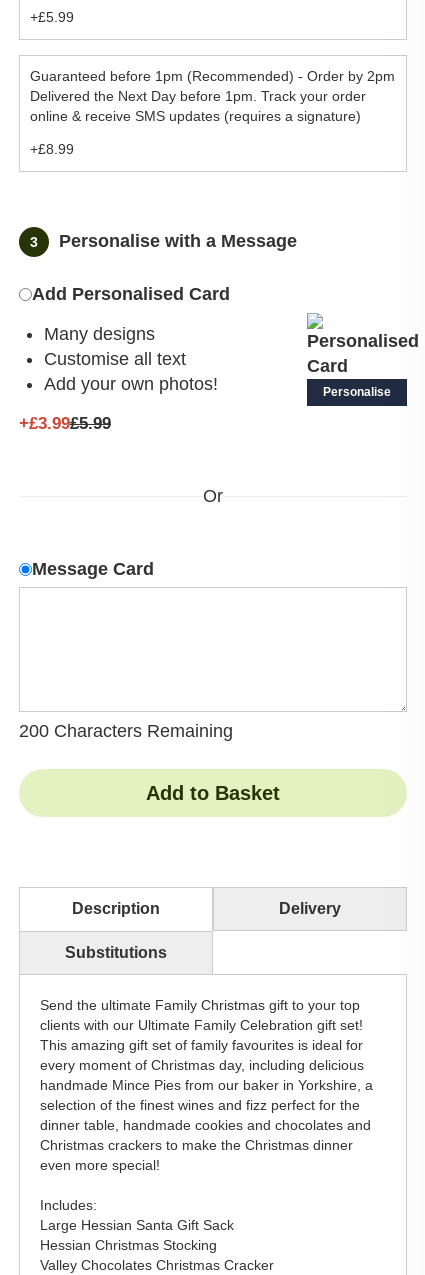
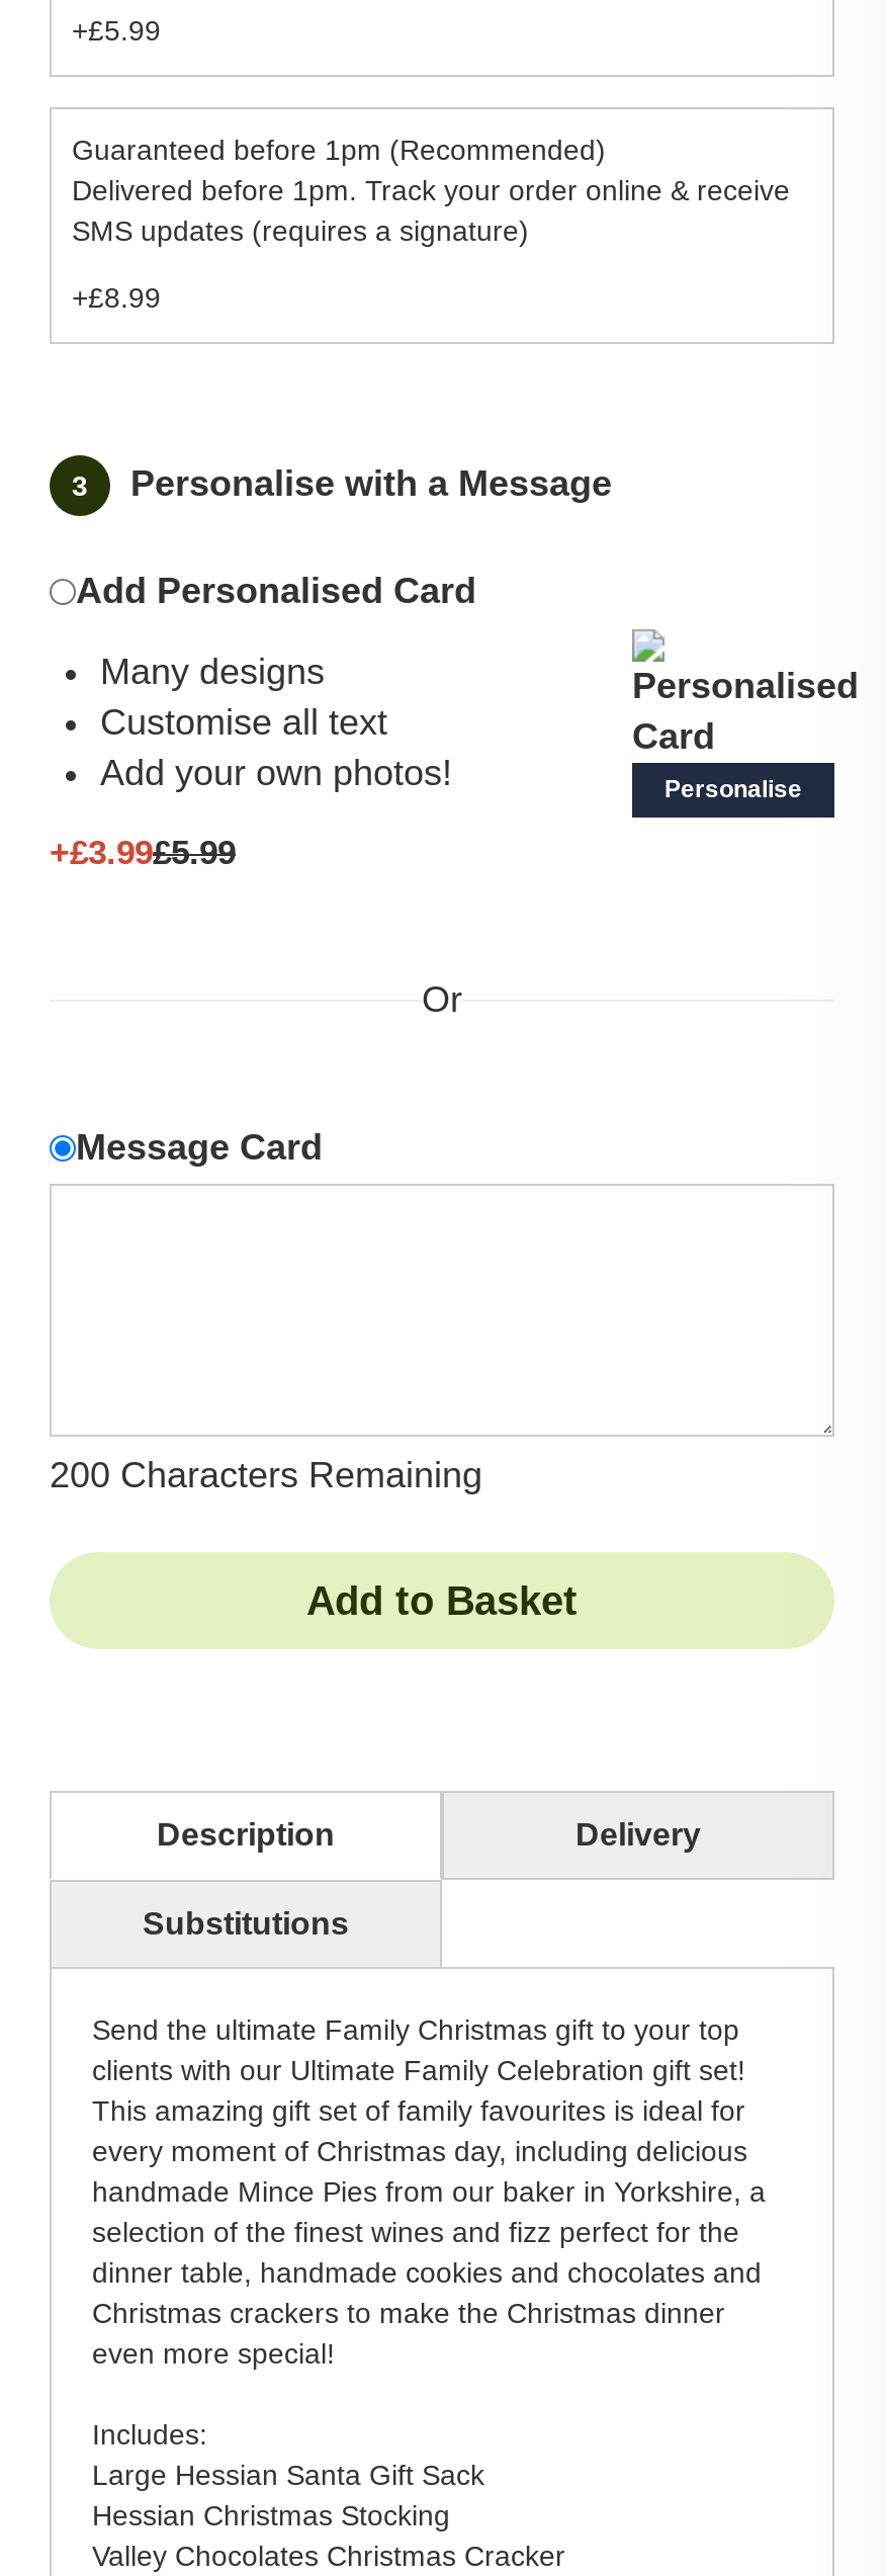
[30,68,395,124] Guaranteed before 1pm (Recommended) - Order by 2pm | Delivered the Next Day before 1pm. Track your order | online & receive SMS updates (requires a signature) -> [72,134,790,247] Guaranteed before 1pm (Recommended) | Delivered before 1pm. Track your order online & receive | SMS updates (requires a signature)

